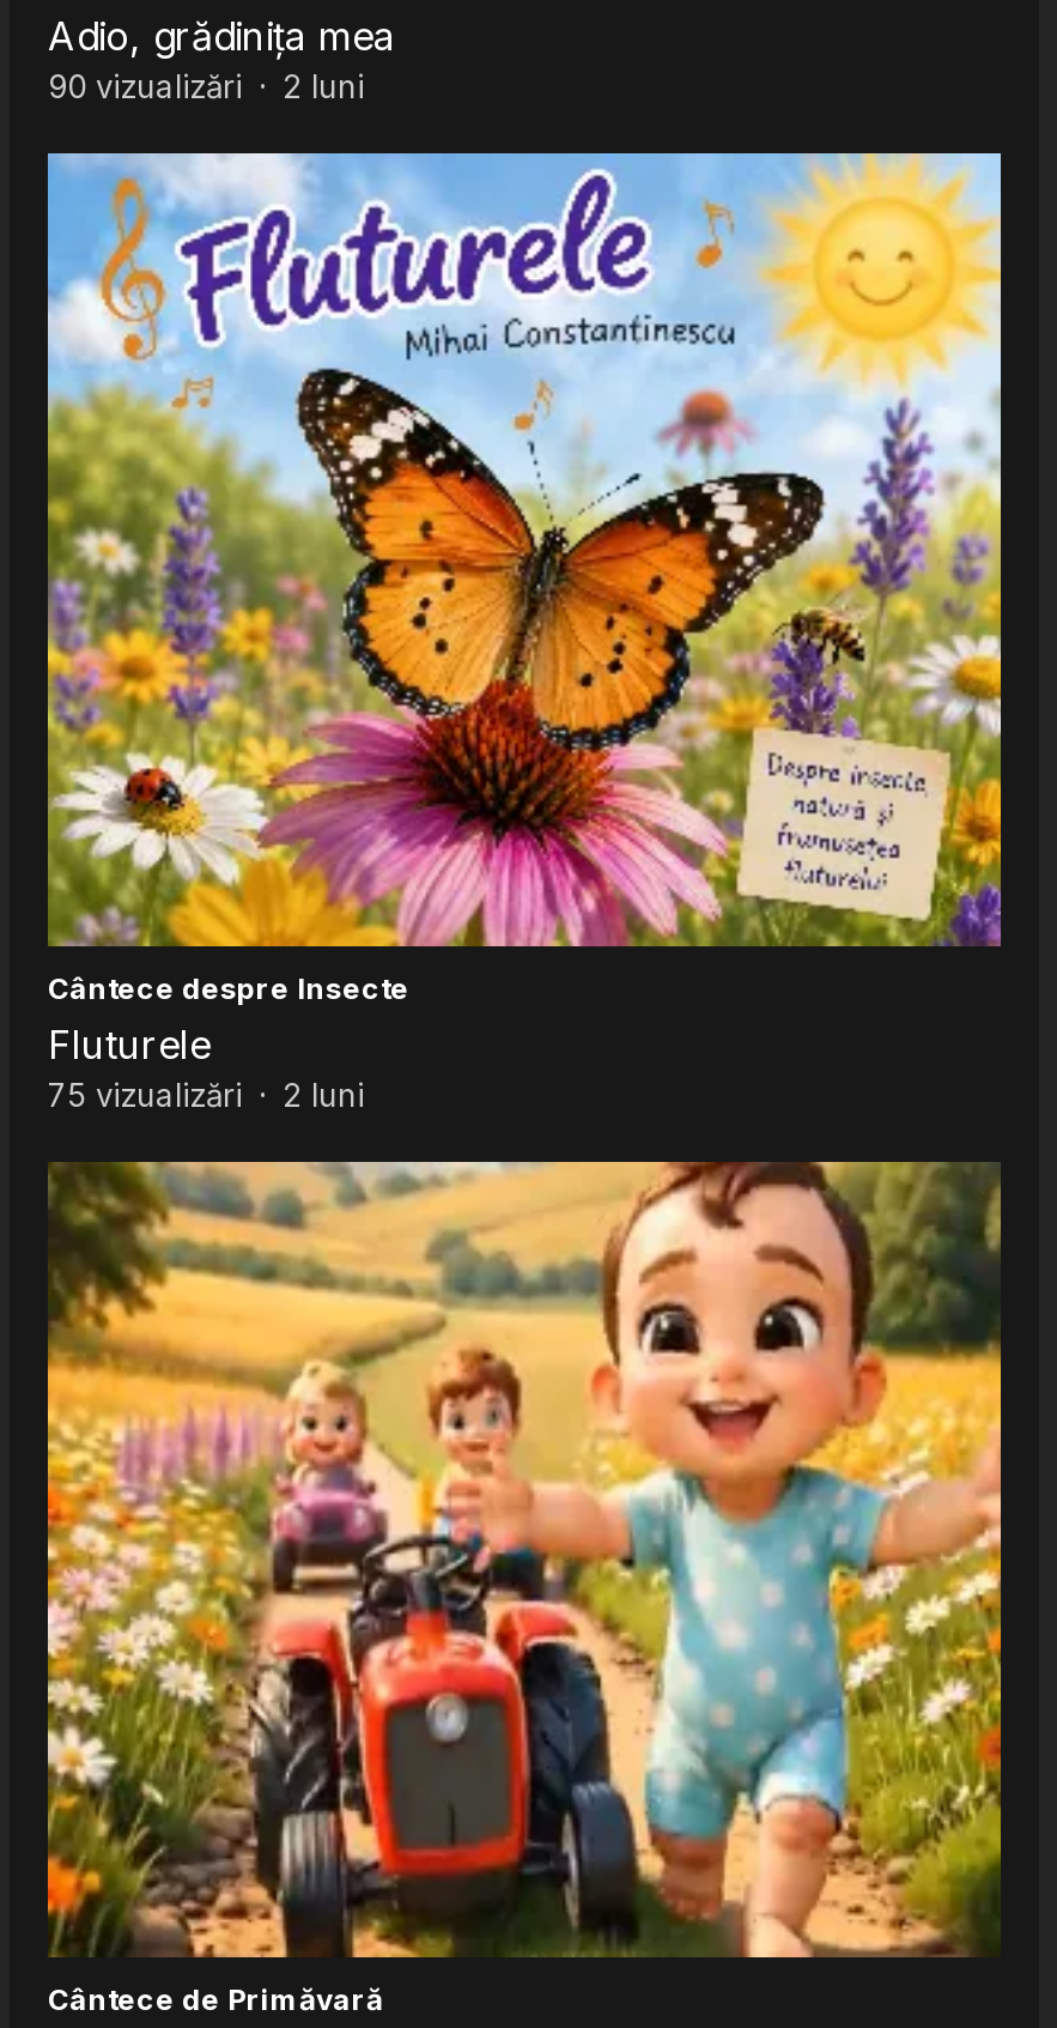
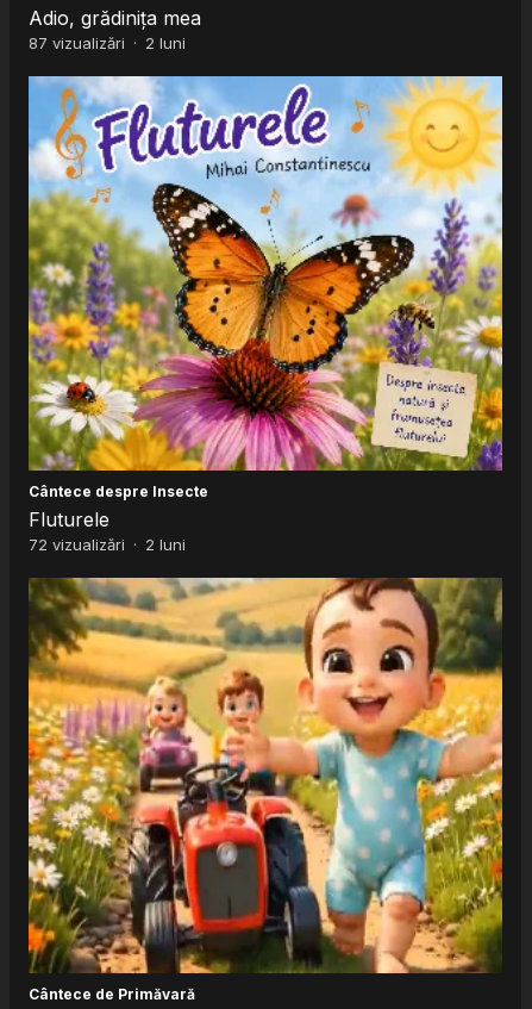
[48,66,364,105] 90 vizualizări · 2 luni -> [29,33,186,52] 87 vizualizări · 2 luni
[48,1077,364,1115] 75 vizualizări · 2 luni -> [29,535,186,554] 72 vizualizări · 2 luni

